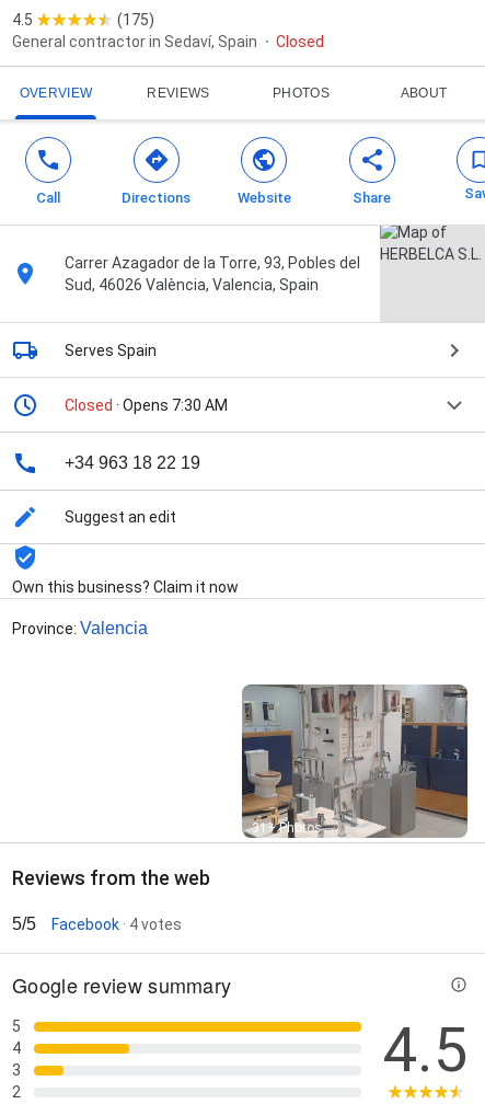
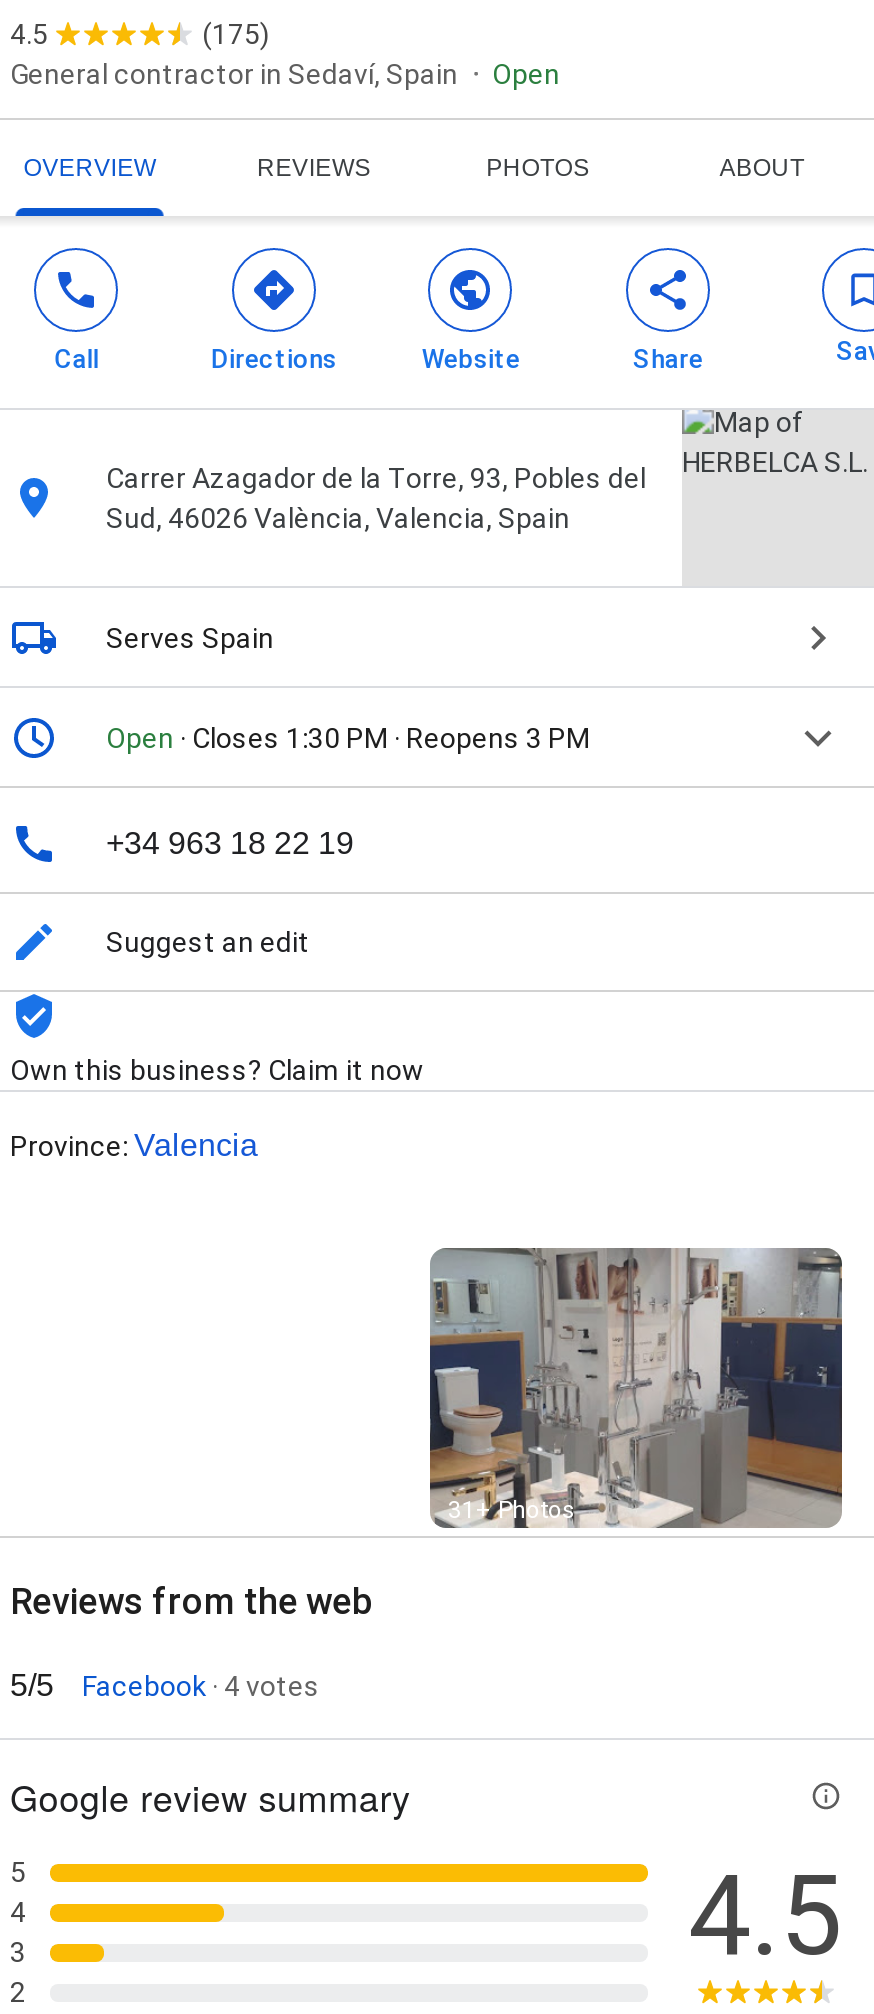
[276,33,324,51] Closed -> [492,58,560,90] Open
[65,397,228,414] Closed · Opens 7:30 AM -> [106,722,590,754] Open · Closes 1:30 PM · Reopens 3 PM

